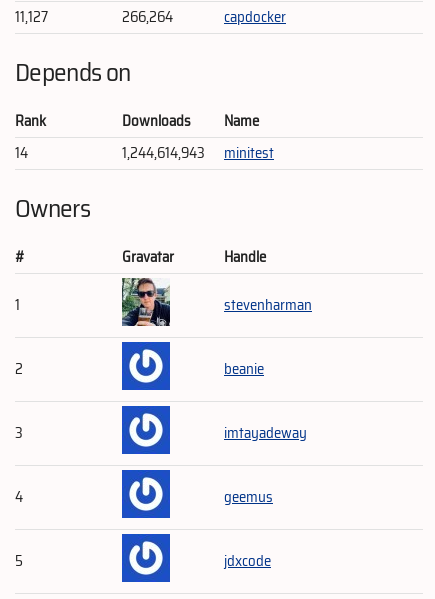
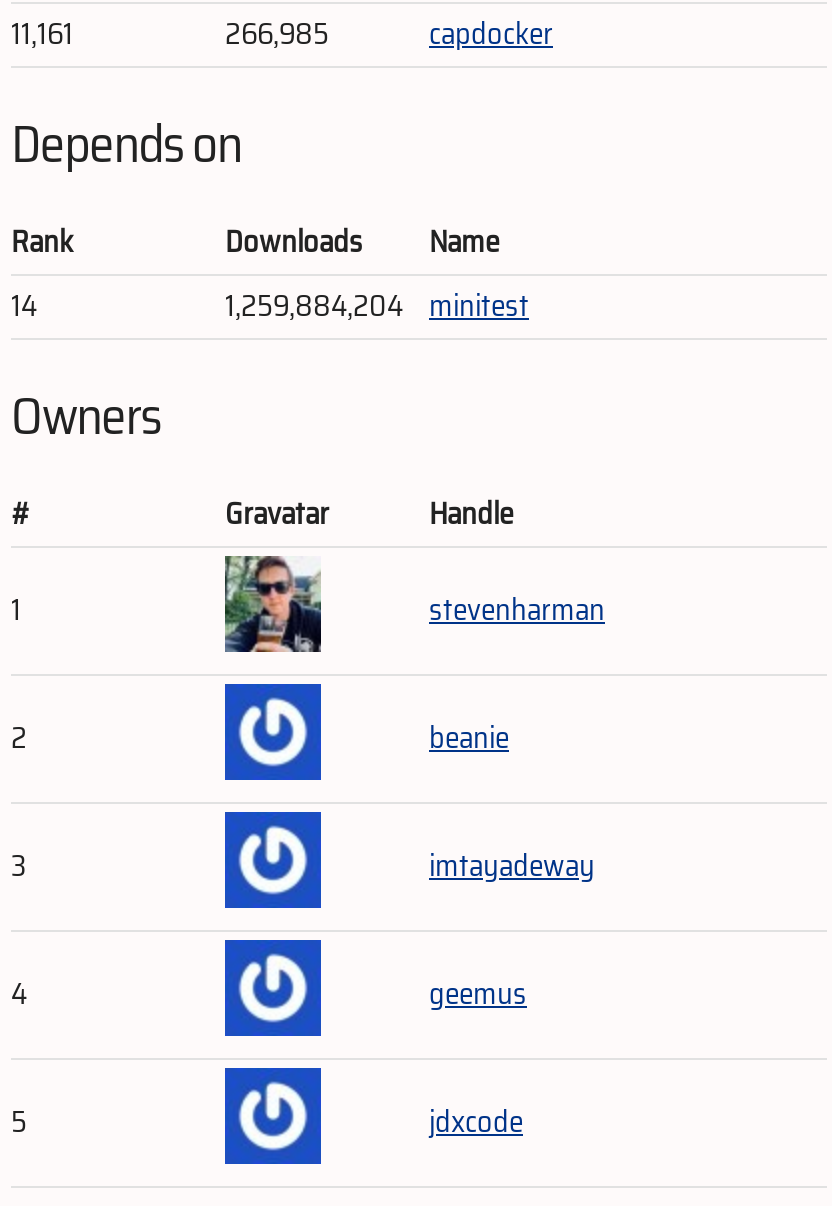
[15,5,48,29] 11,127 -> [11,10,73,58] 11,161
[122,5,173,29] 266,264 -> [225,10,329,58] 266,985
[122,141,274,165] 1,244,614,943 | minitest -> [225,282,529,330] 1,259,884,204 minitest

